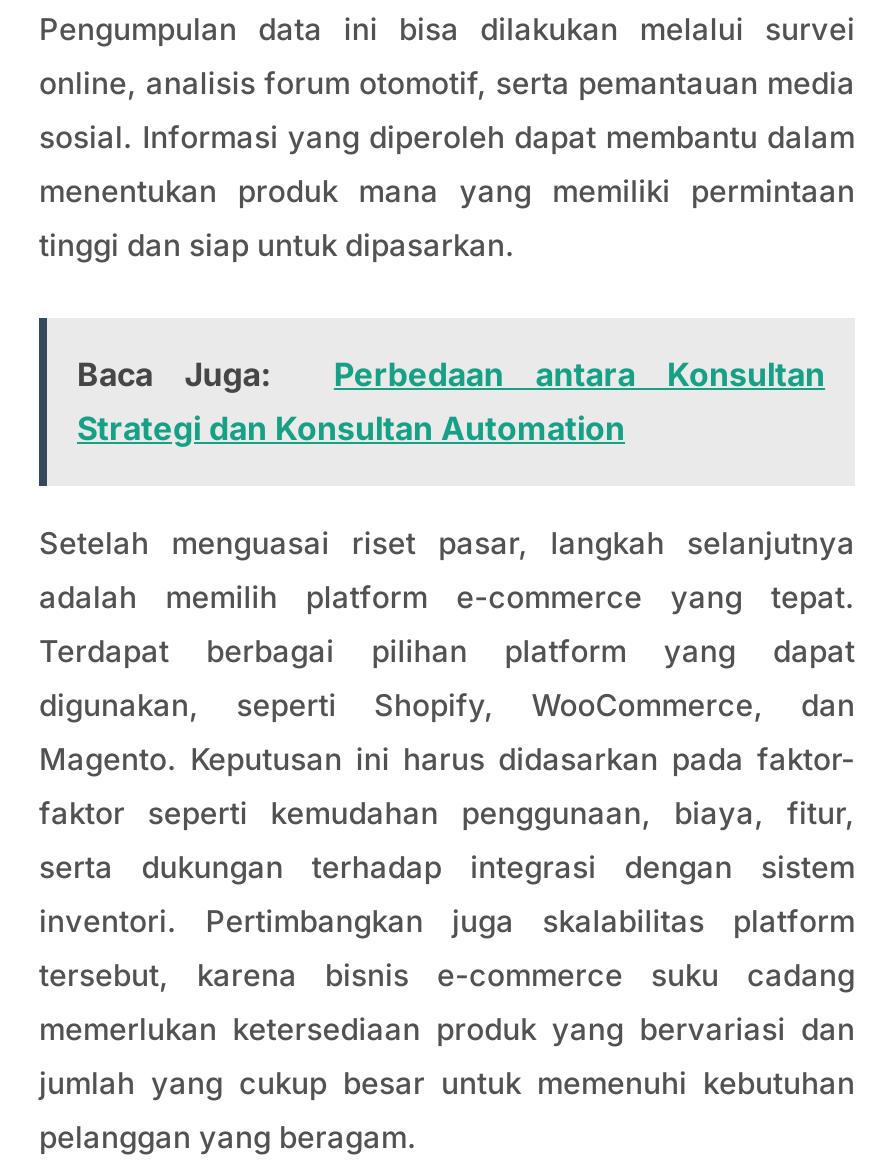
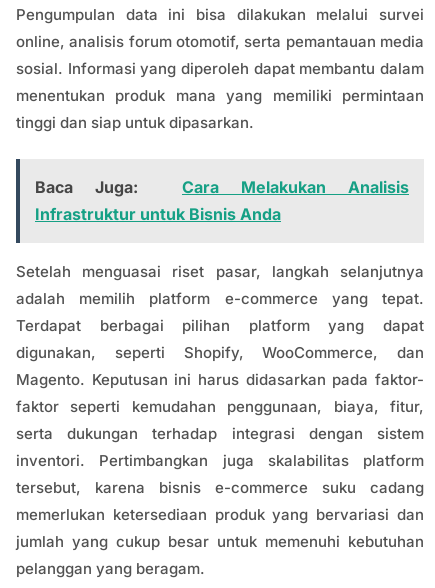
[77,354,825,448] Perbedaan antara Konsultan | Strategi dan Konsultan Automation -> [35,177,409,224] Cara Melakukan Analisis | Infrastruktur untuk Bisnis Anda

